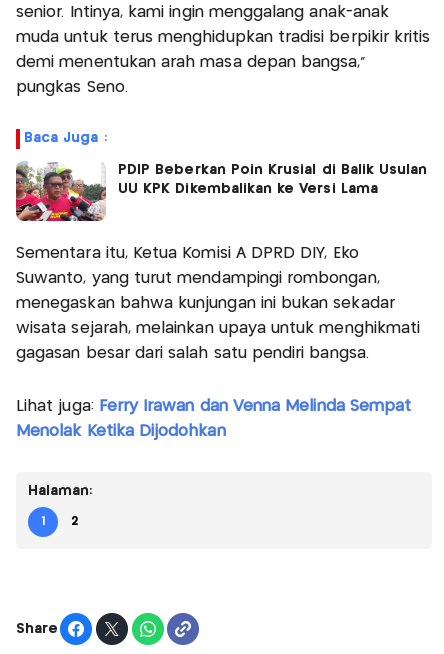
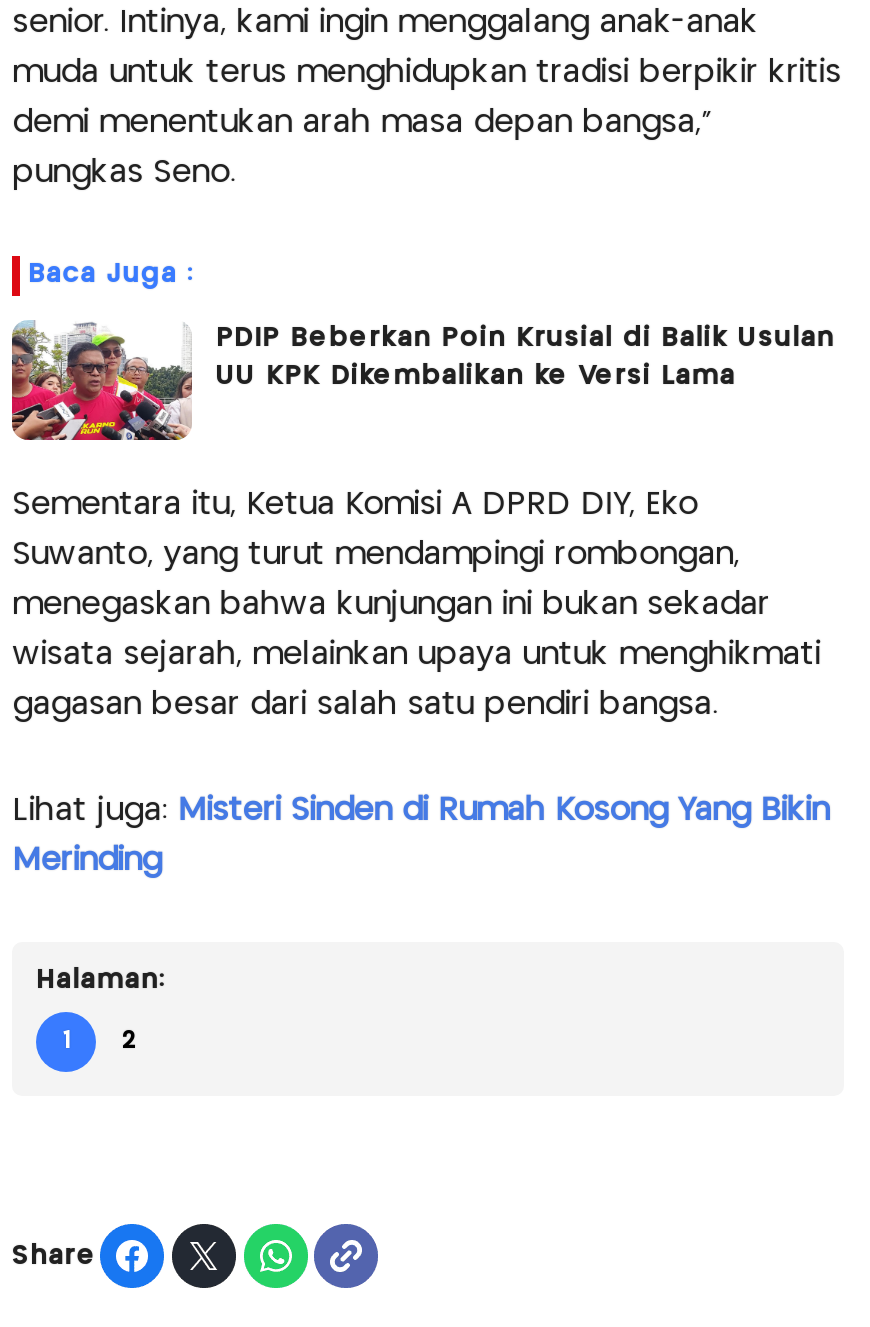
[16,399,411,414] Lihat juga: Ferry Irawan dan Venna Melinda Sempat -> [12,797,829,827] Lihat juga: Misteri Sinden di Rumah Kosong Yang Bikin
[16,424,226,439] Menolak Ketika Dijodohkan -> [12,847,161,877] Merinding

